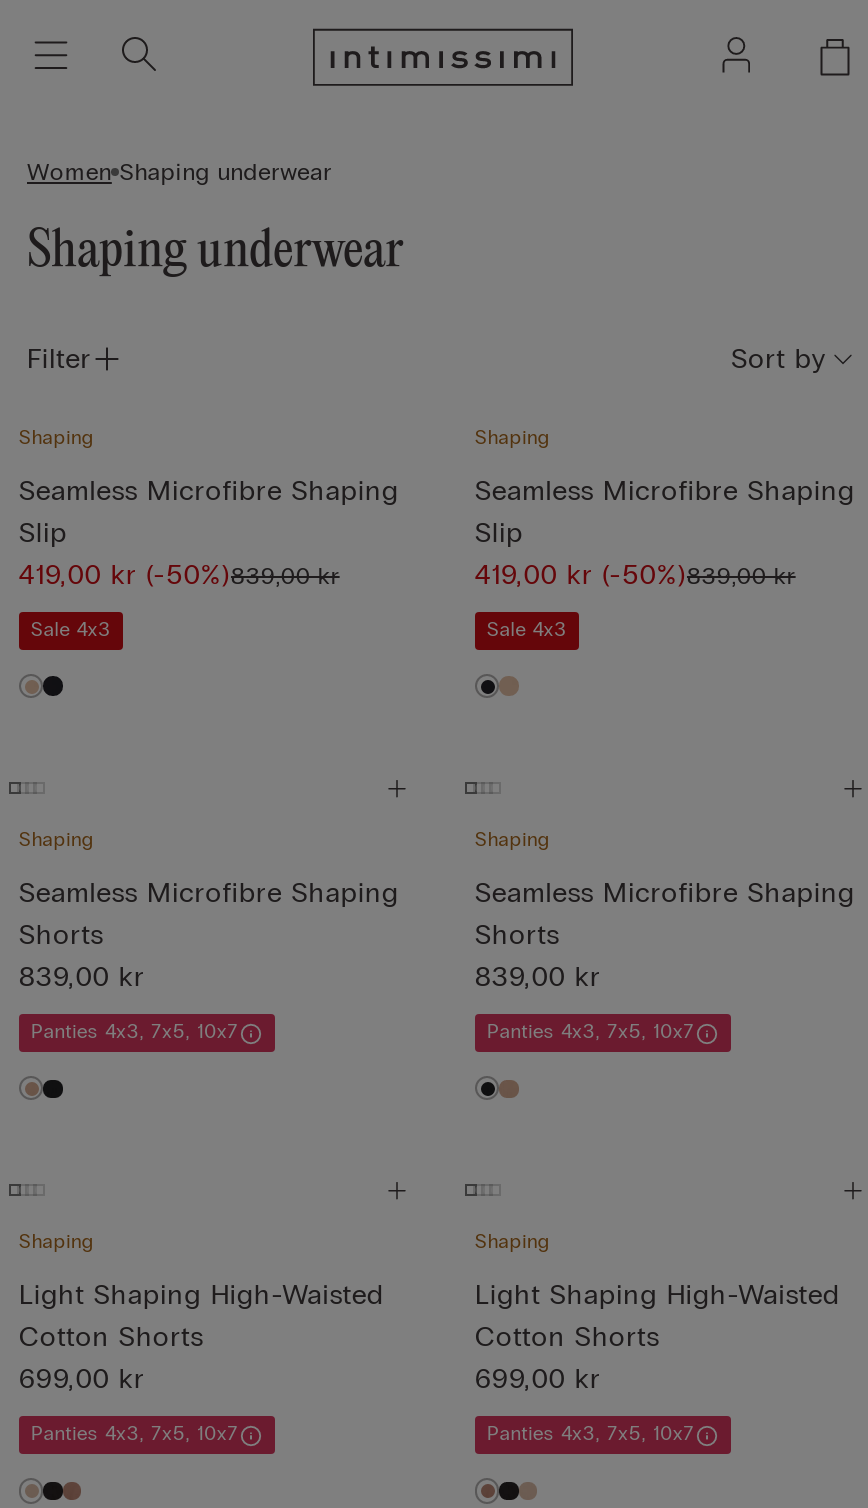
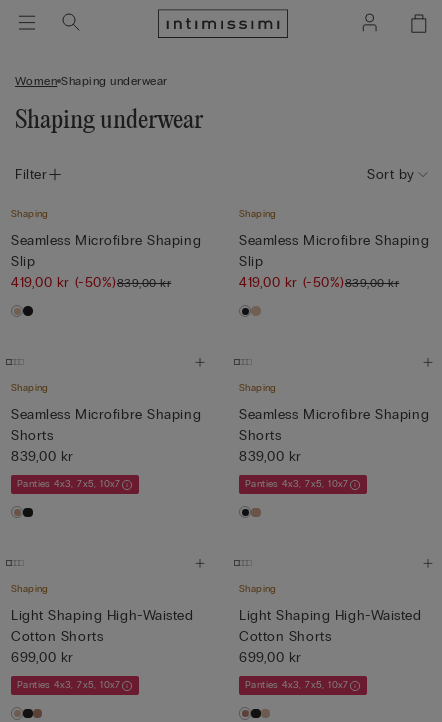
[31,618,111,642] Sale 4x3 -> none
[487,618,567,642] Sale 4x3 -> none

